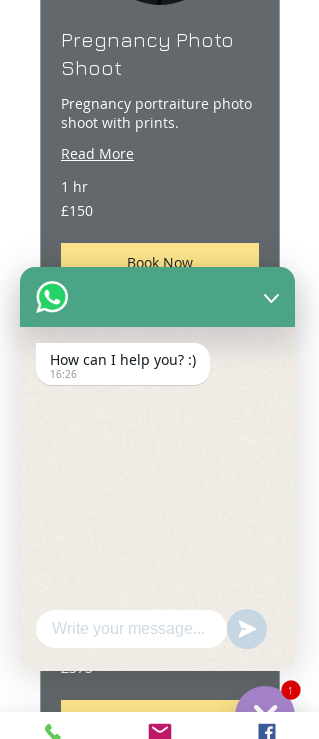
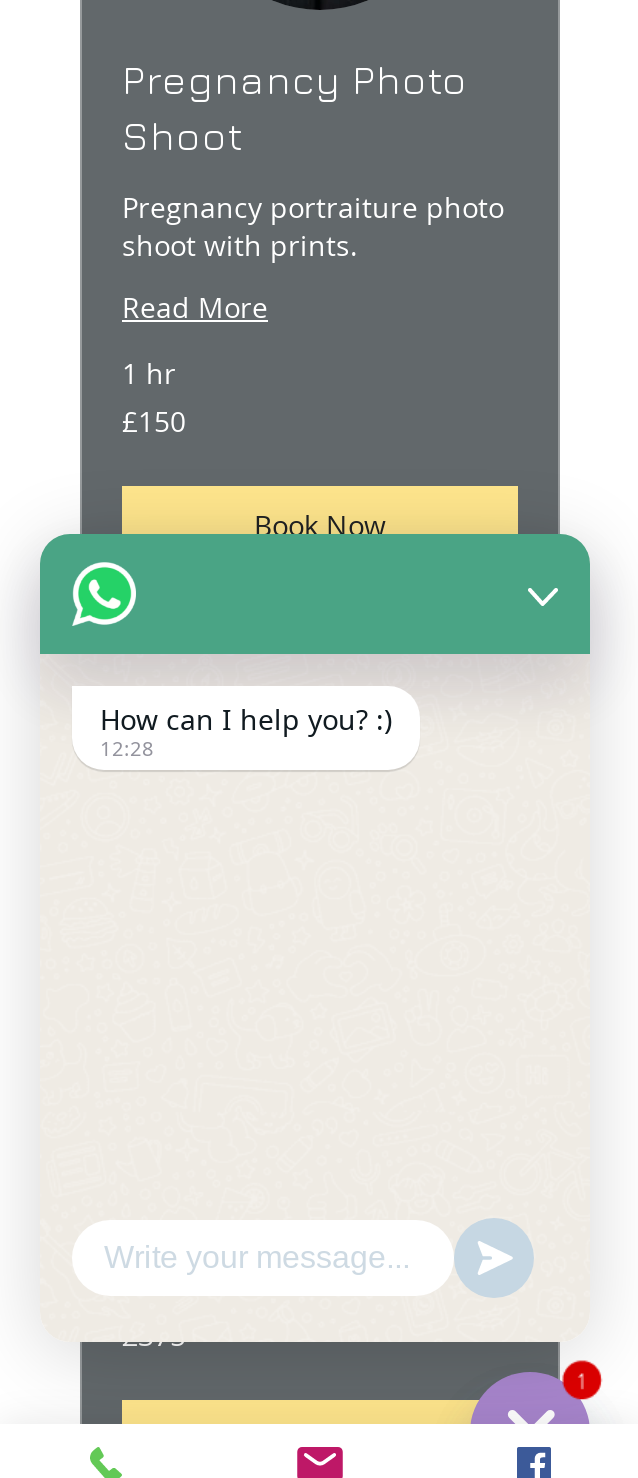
[50,367,77,381] 16:26 -> [100,734,154,762] 12:28

